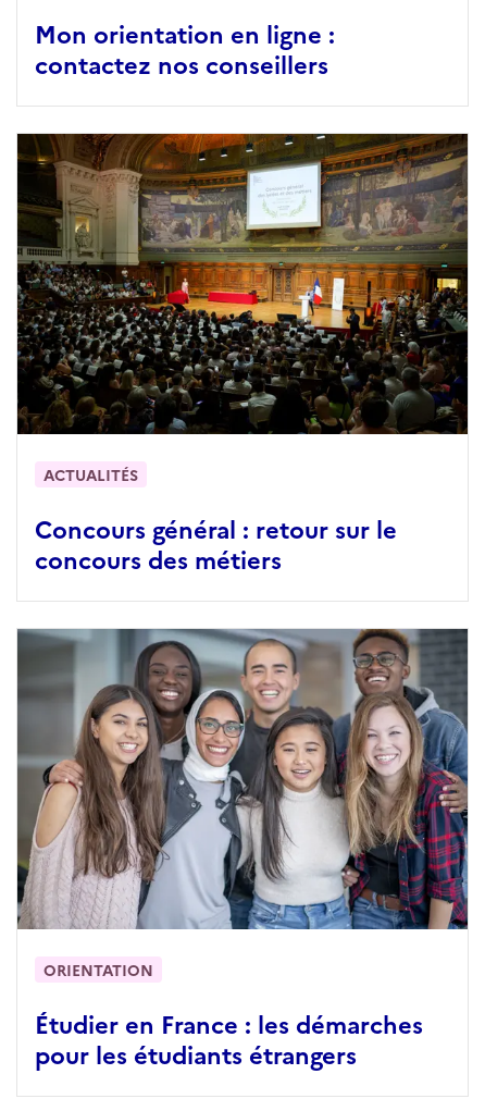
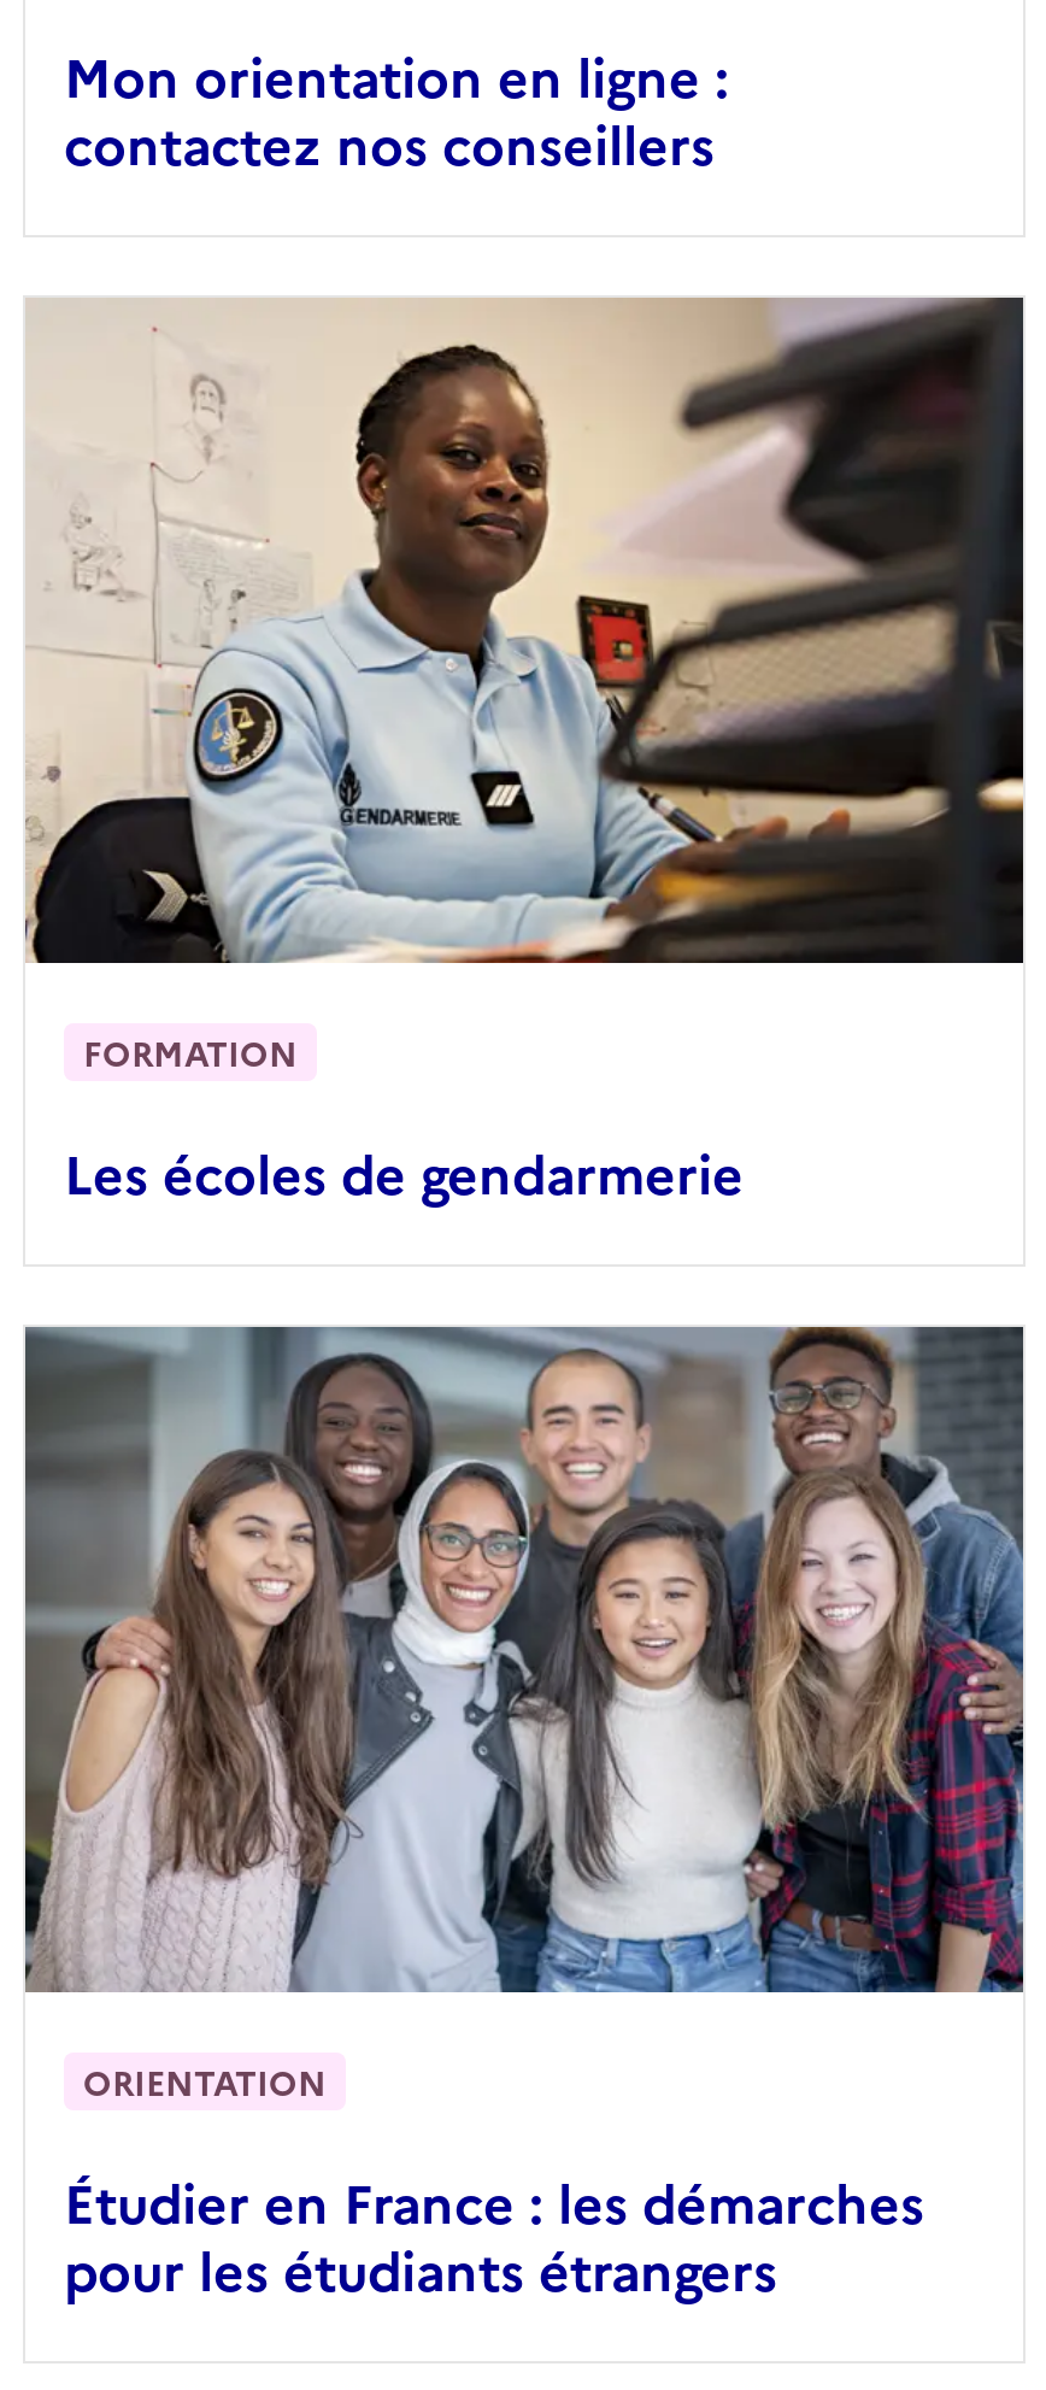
[16,133,468,486] [image] | ACTUALITÉS -> [23,295,1026,1077] [image] | FORMATION
[35,512,397,576] Concours général : retour sur le | concours des métiers -> [64,1135,744,1209] Les écoles de gendarmerie

